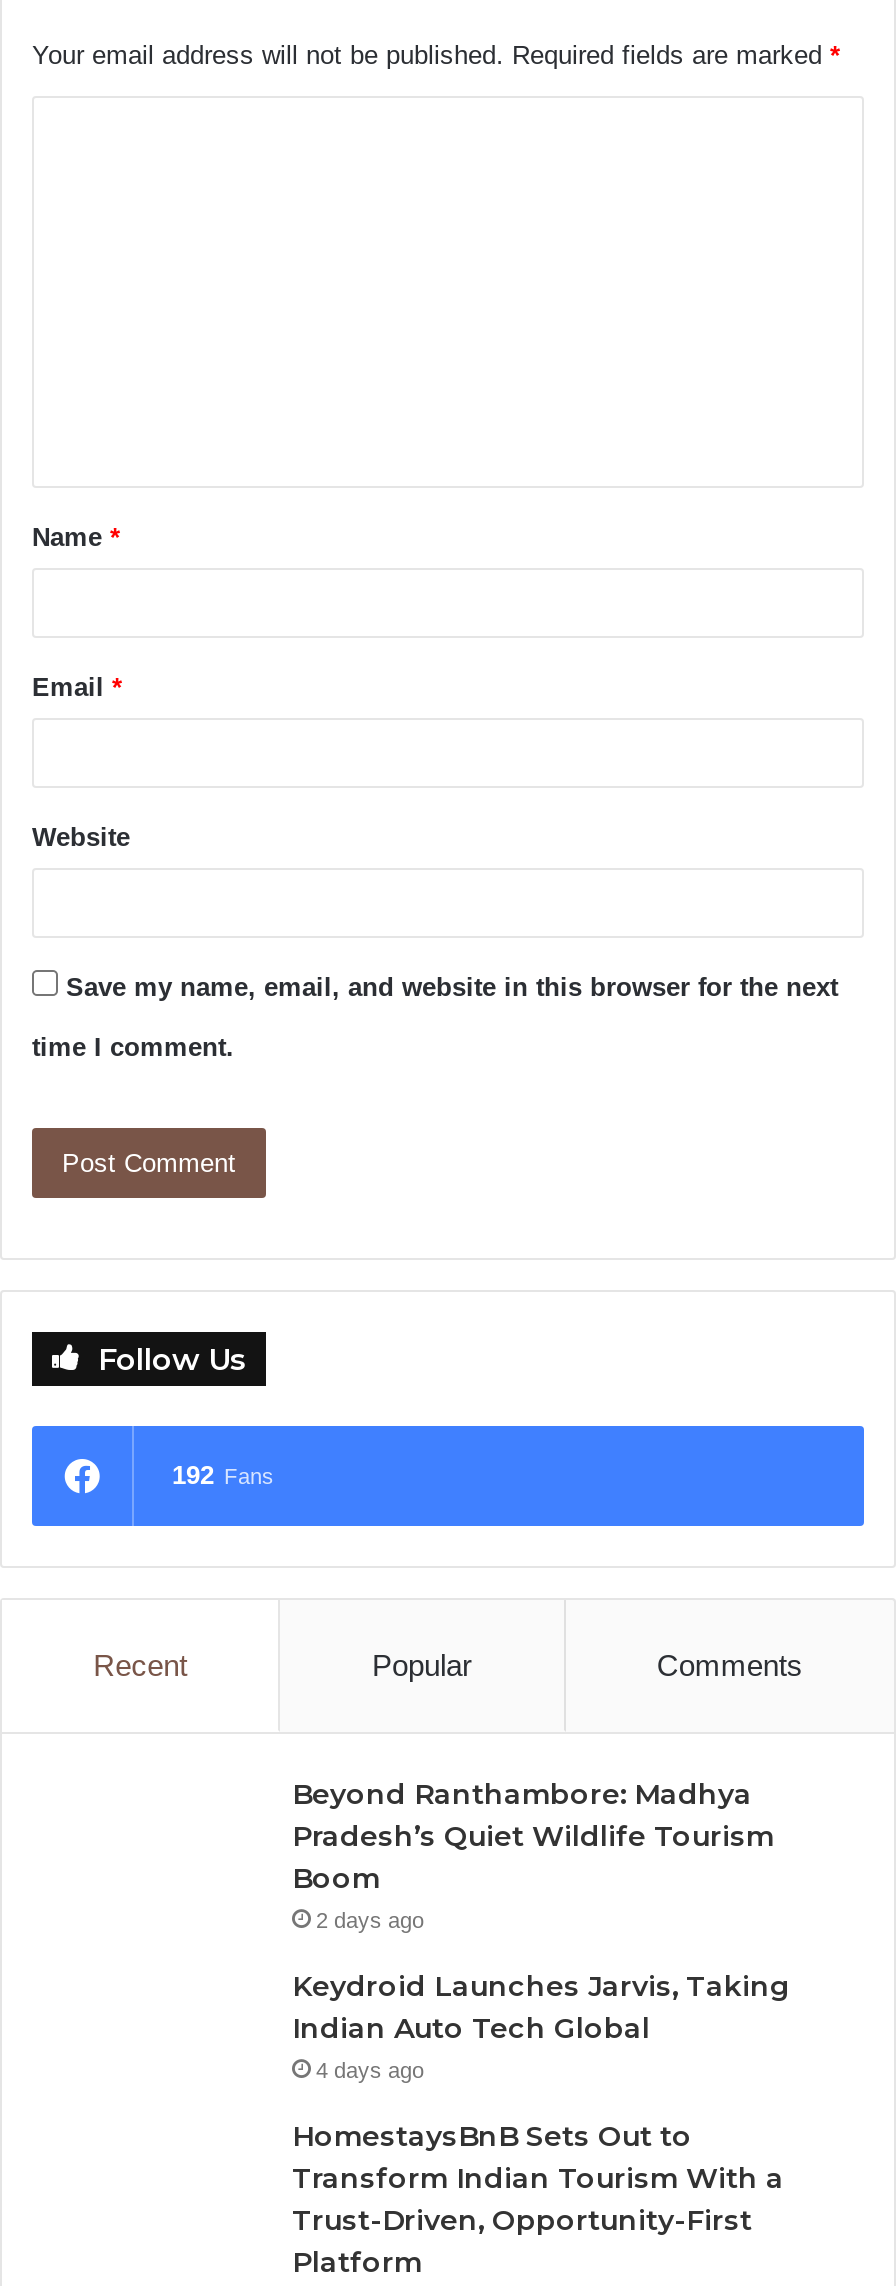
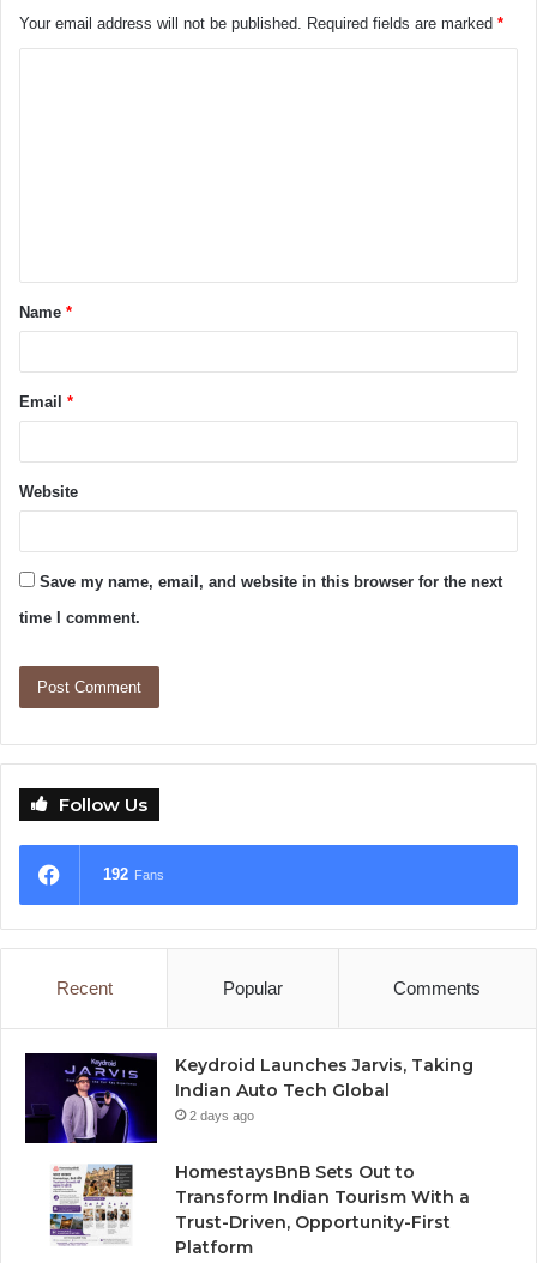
none -> [24,1052,158,1144] [image]
[292,1775,774,1931] Beyond Ranthambore: Madhya | Pradesh’s Quiet Wildlife Tourism | Boom | 2 days ago -> none
[316,2057,424,2081] 4 days ago -> [189,1109,254,1123] 2 days ago
none -> [49,1164,134,1246] [image]

